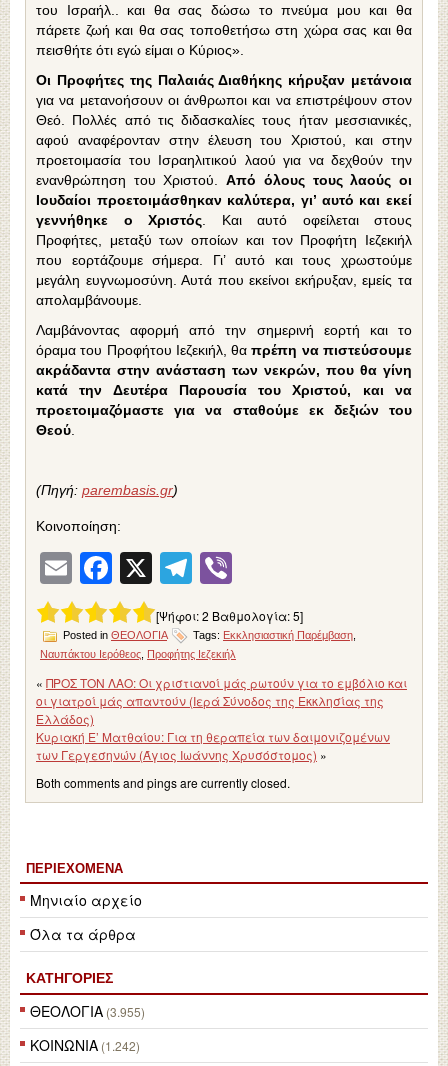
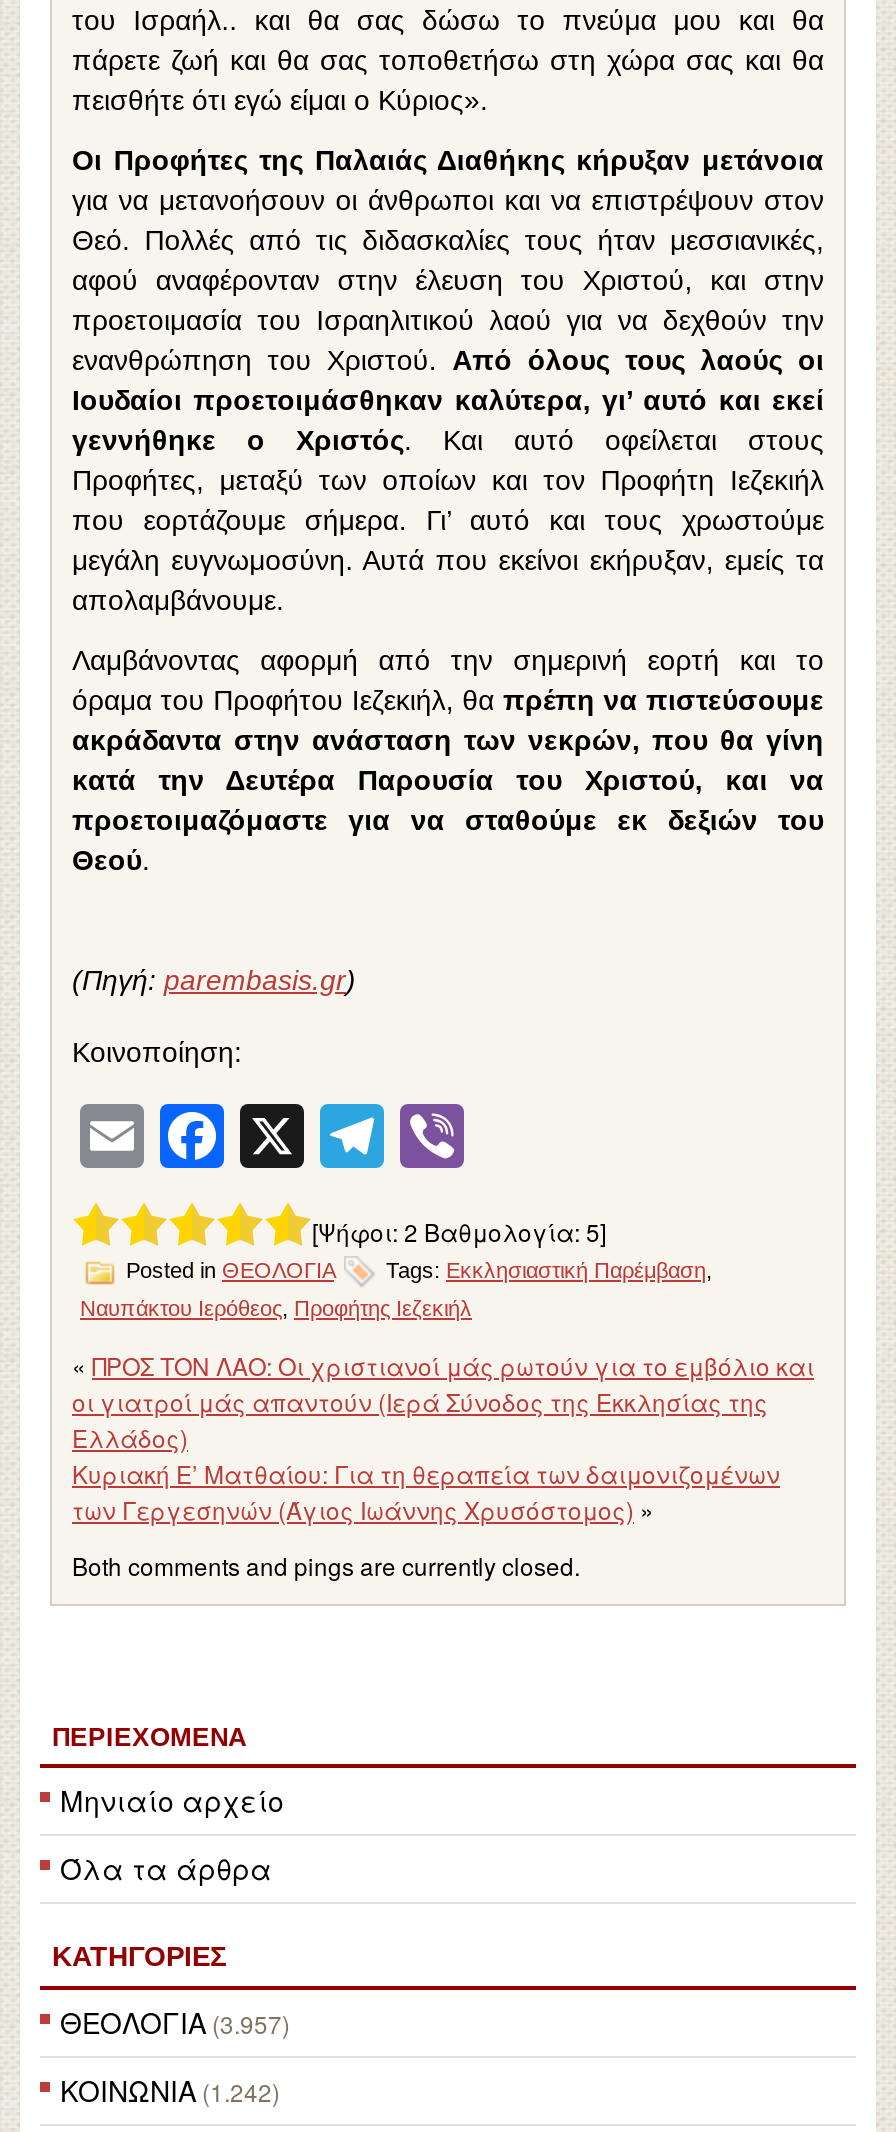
[30,1001,145,1021] ΘΕΟΛΟΓΙΑ (3.955) -> [60,2002,290,2042] ΘΕΟΛΟΓΙΑ (3.957)

